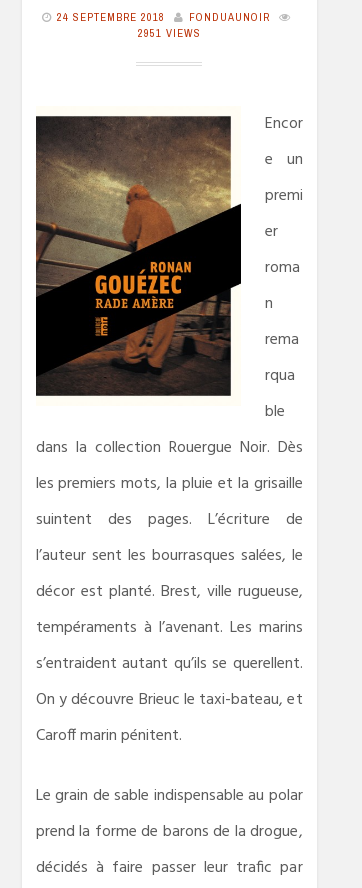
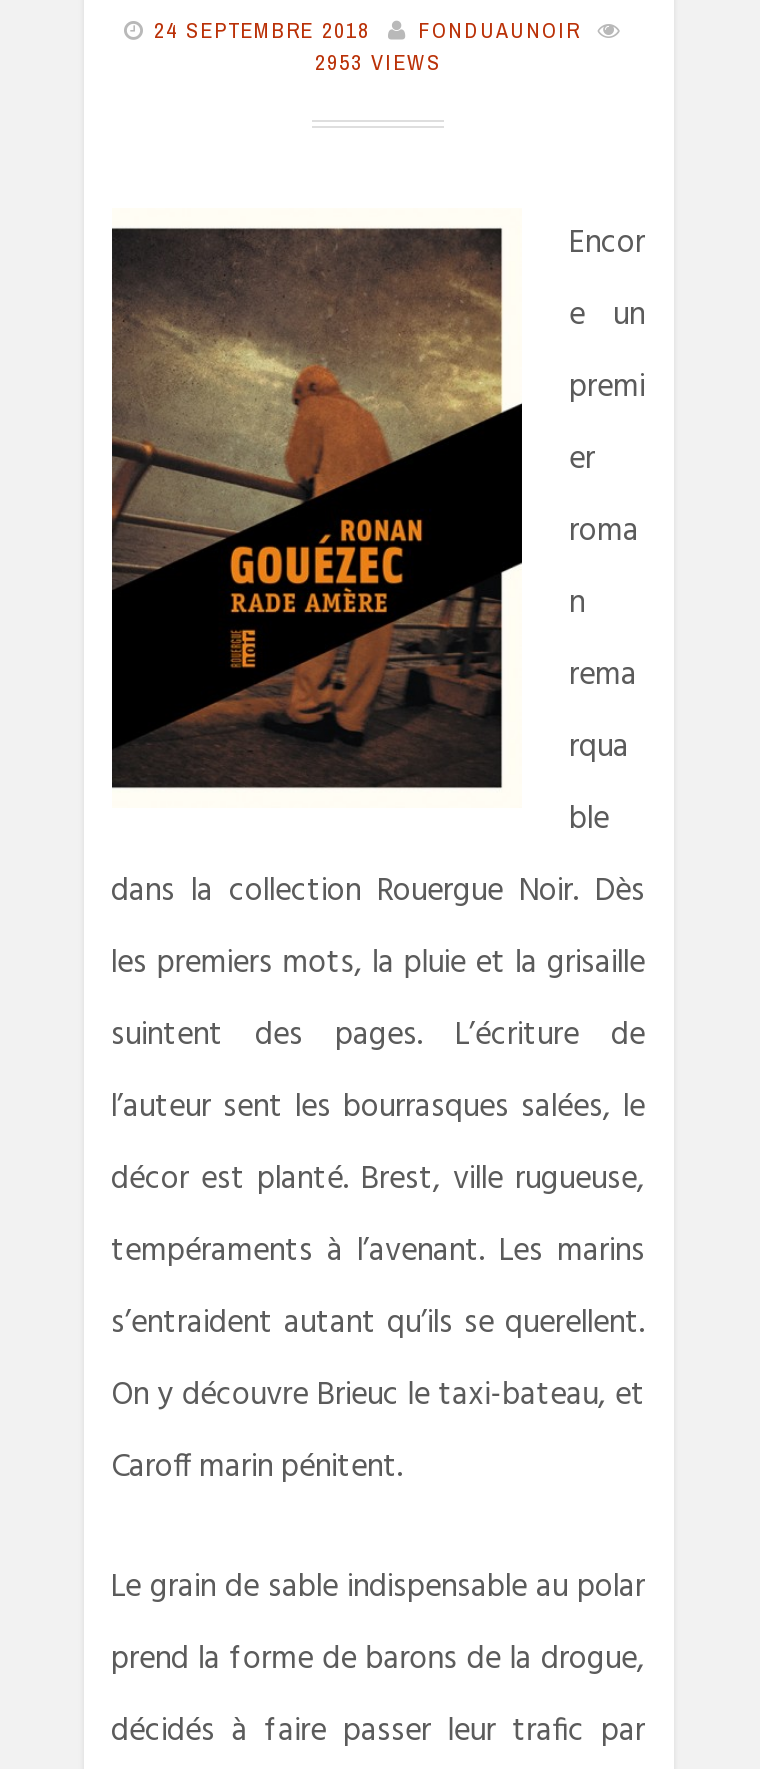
[137,26,200,40] 2951 VIEWS -> [315,48,441,76] 2953 VIEWS

